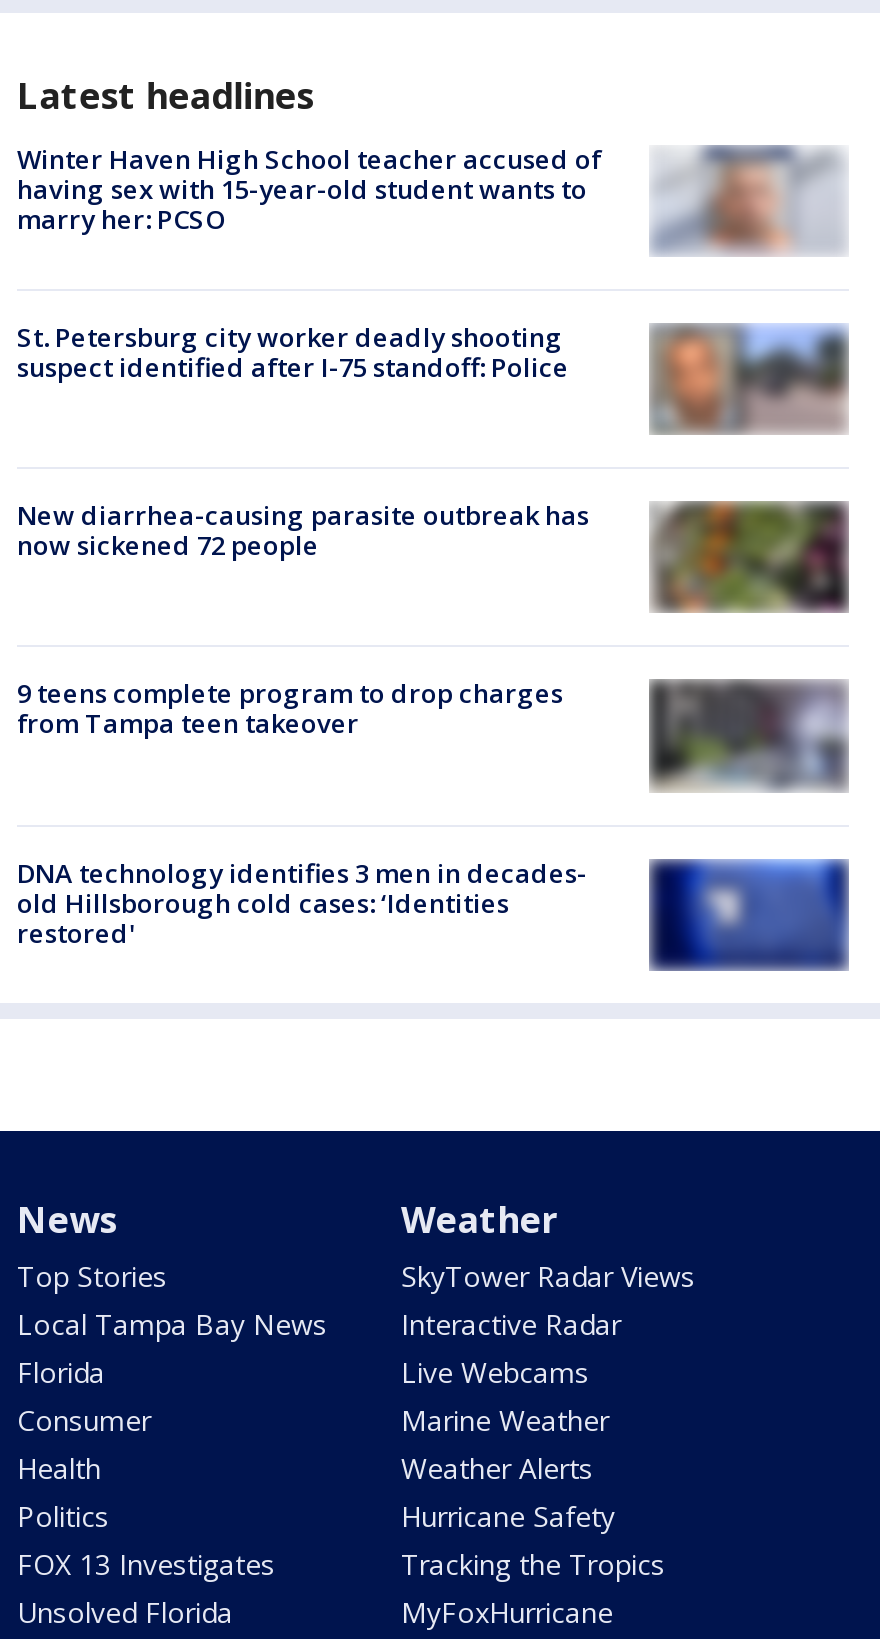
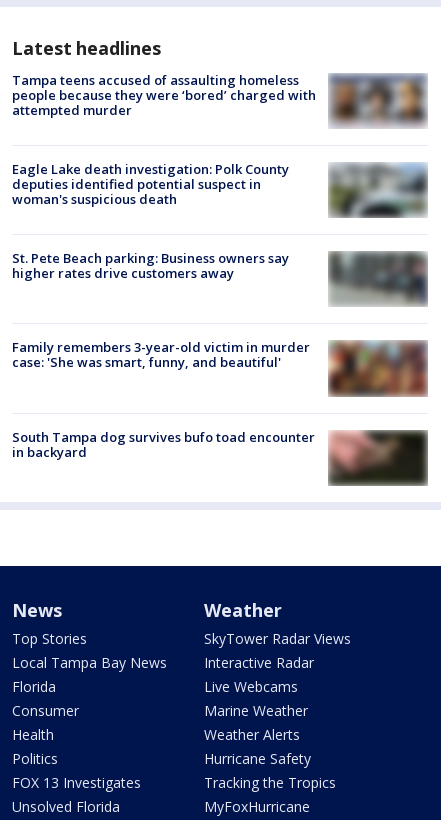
[17,140,845,249] [image] | Winter Haven High School teacher accused of | having sex with 15-year-old student wants to | marry her: PCSO -> [12,71,427,126] [image] | Tampa teens accused of assaulting homeless | people because they were ‘bored’ charged with | attempted murder
[17,319,569,385] St. Petersburg city worker deadly shooting | suspect identified after I-75 standoff: Police -> [12,160,289,208] Eagle Lake death investigation: Polk County | deputies identified potential suspect in | woman's suspicious death
[655,325,843,433] [image] -> [331,162,426,218] [image]
[17,497,845,611] [image] | New diarrhea-causing parasite outbreak has | now sickened 72 people -> [12,249,425,305] [image] | St. Pete Beach parking: Business owners say | higher rates drive customers away
[17,676,563,742] 9 teens complete program to drop charges | from Tampa teen takeover -> [12,338,310,371] Family remembers 3-year-old victim in murder | case: 'She was smart, funny, and beautiful'
[649,679,847,793] [image] -> [328,340,428,397] [image]
[17,854,849,971] [image] | DNA technology identifies 3 men in decades- | old Hillsborough cold cases: ‘Identities | restored' -> [12,428,428,486] [image] | South Tampa dog survives bufo toad encounter | in backyard

